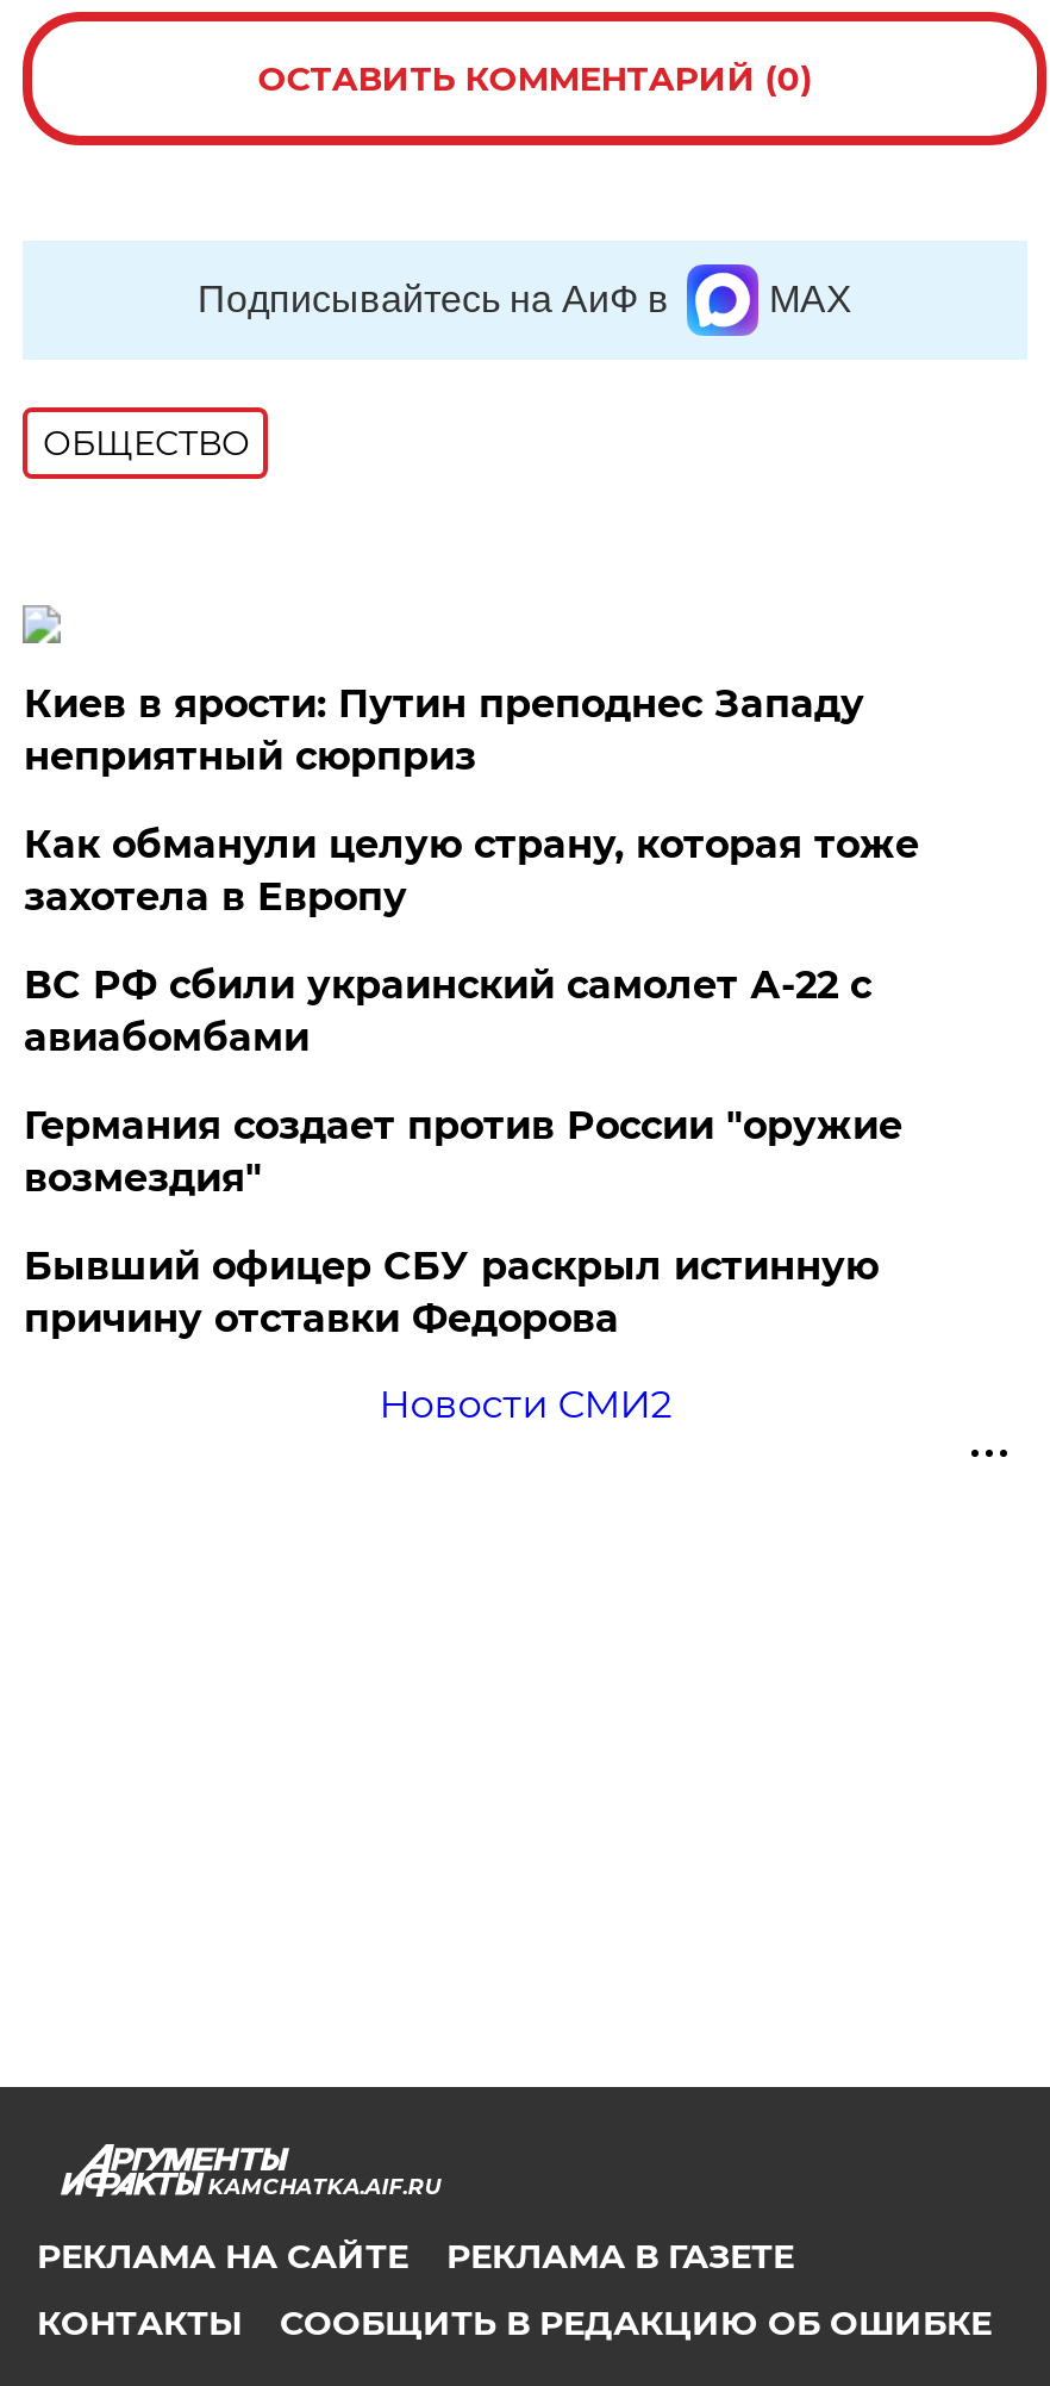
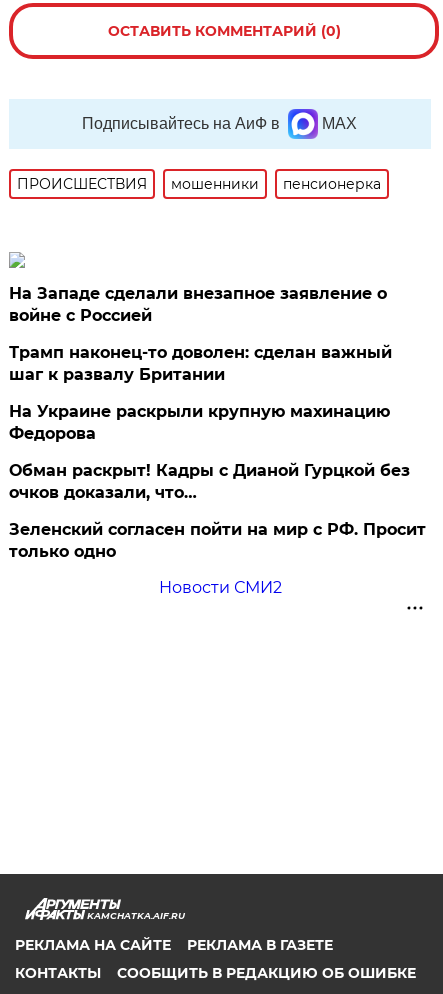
[43,422,250,465] ОБЩЕСТВО -> [17,175,381,193] ПРОИСШЕСТВИЯ | мошенники | пенсионерка
[24,682,864,779] Киев в ярости: Путин преподнес Западу | неприятный сюрприз -> [9,284,387,325] На Западе сделали внезапное заявление о | войне с Россией
[24,822,919,920] Как обманули целую страну, которая тоже | захотела в Европу -> [9,343,392,384] Трамп наконец-то доволен: сделан важный | шаг к развалу Британии
[24,963,871,1060] ВС РФ сбили украинский самолет А-22 с | авиабомбами -> [9,402,390,443] На Украине раскрыли крупную махинацию | Федорова
[24,1103,902,1201] Германия создает против России "оружие | возмездия" -> [9,461,410,502] Обман раскрыт! Кадры с Дианой Гурцкой без | очков доказали, что…
[24,1244,878,1342] Бывший офицер СБУ раскрыл истинную | причину отставки Федорова -> [9,520,426,561] Зеленский согласен пойти на мир с РФ. Просит | только одно

